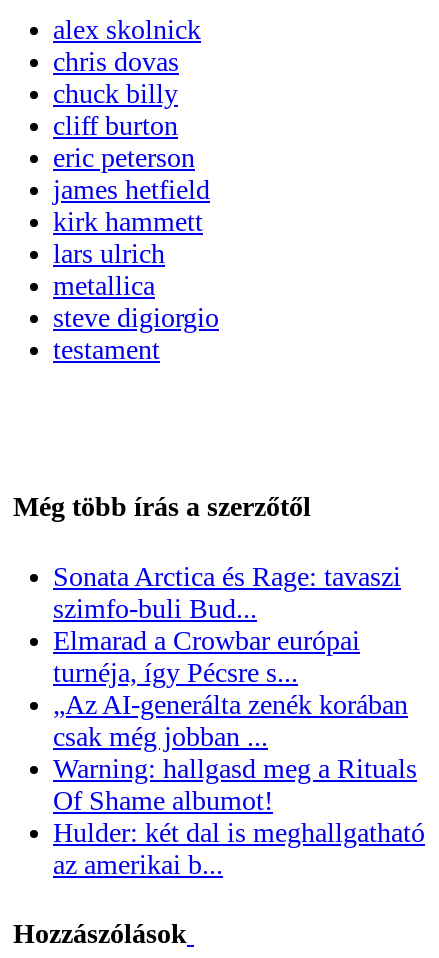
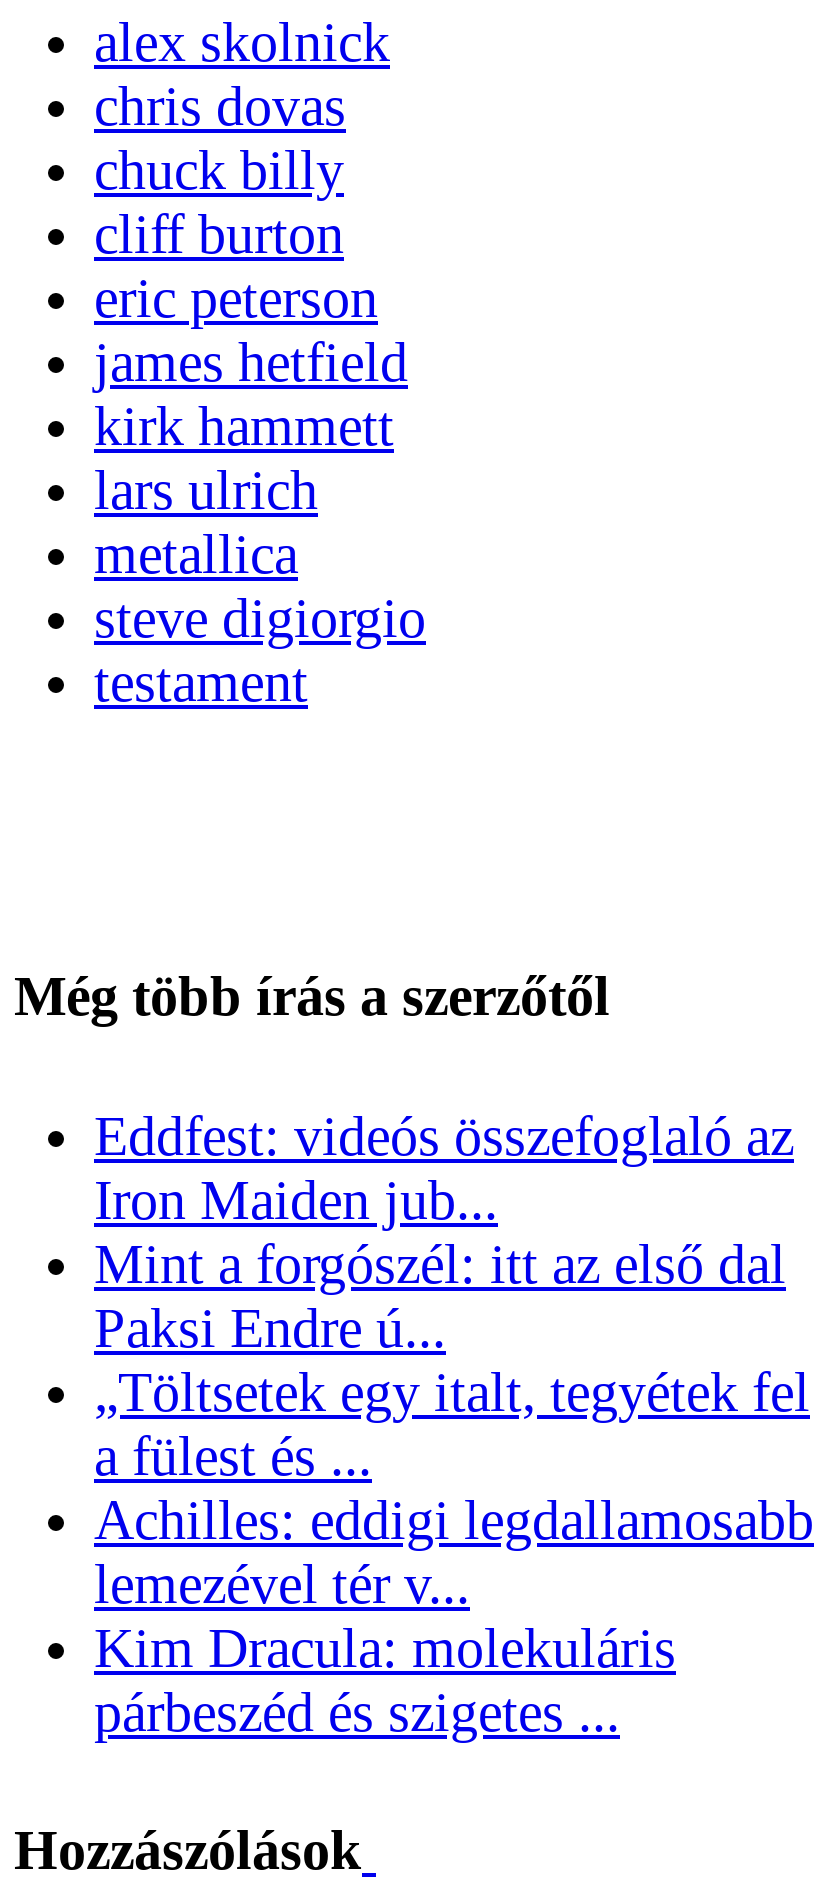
[53,561,425,880] Sonata Arctica és Rage: tavaszi | szimfo-buli Bud... | Elmarad a Crowbar európai | turnéja, így Pécsre s... | „Az AI-generálta zenék korában | csak még jobban ... | Warning: hallgasd meg a Rituals | Of Shame albumot! | Hulder: két dal is meghallgatható | az amerikai b... -> [94,1104,814,1742] Eddfest: videós összefoglaló az | Iron Maiden jub... | Mint a forgószél: itt az első dal | Paksi Endre ú... | „Töltsetek egy italt, tegyétek fel | a fülest és ... | Achilles: eddigi legdallamosabb | lemezével tér v... | Kim Dracula: molekuláris | párbeszéd és szigetes ...

